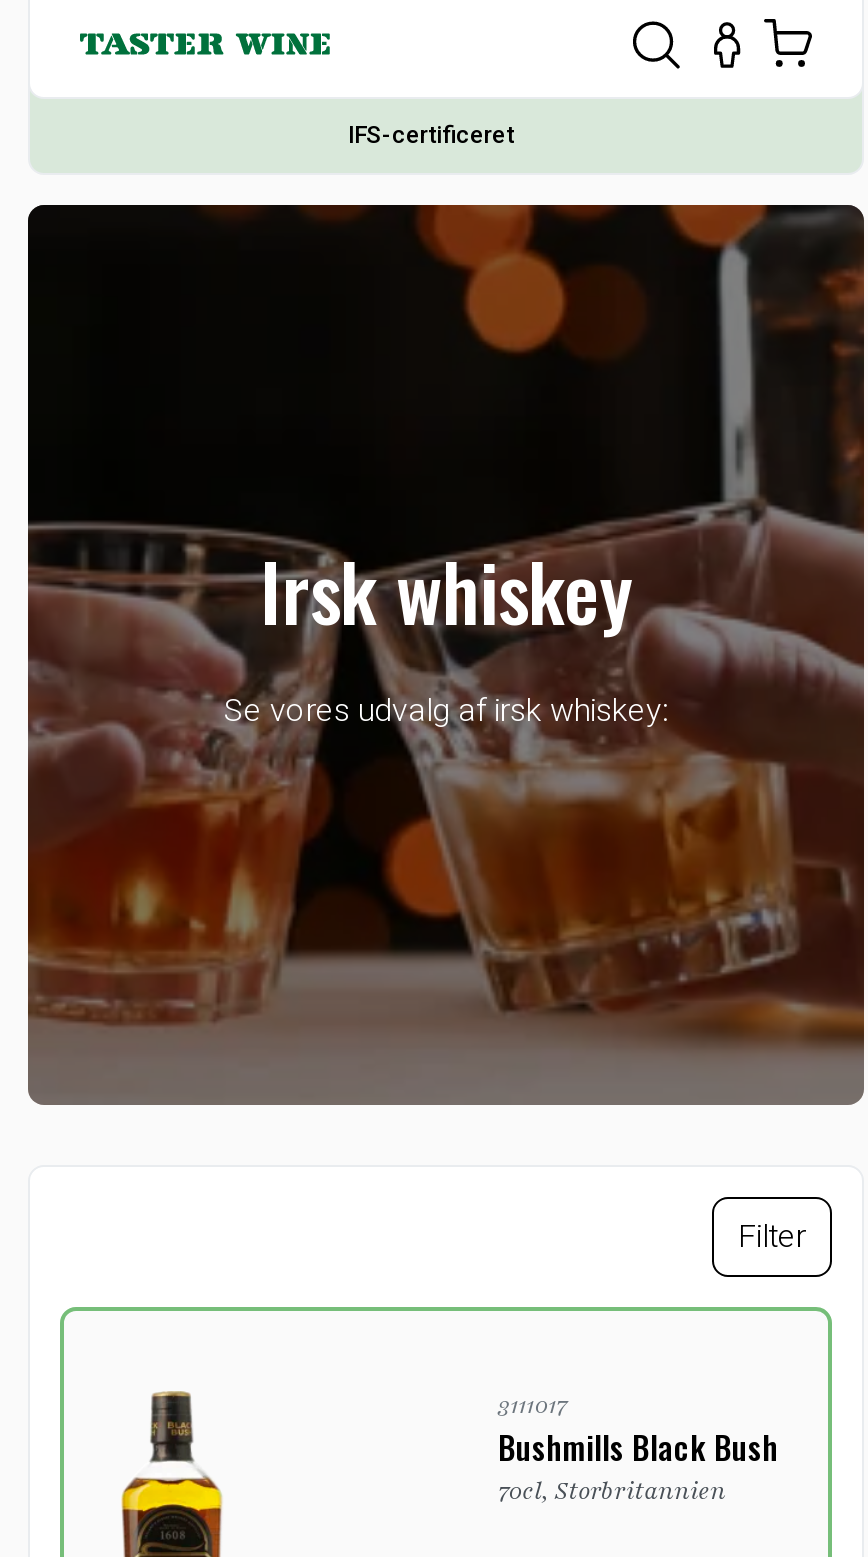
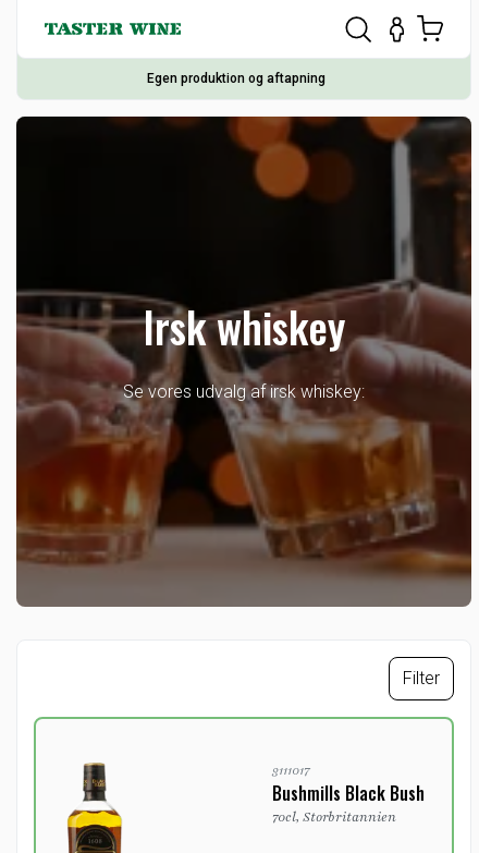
[348,120,514,148] IFS-certificeret -> [146,70,325,86] Egen produktion og aftapning

